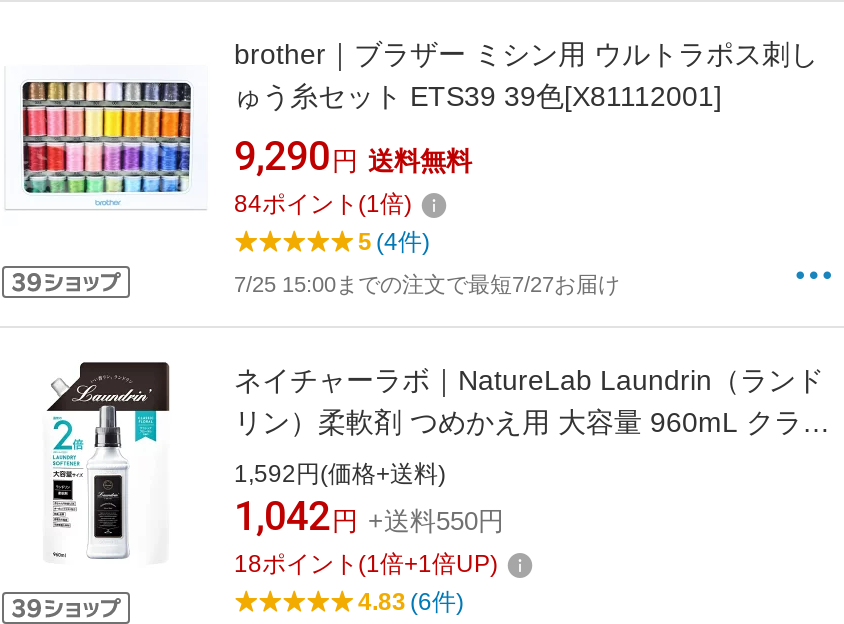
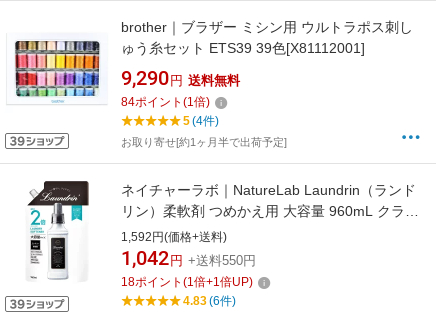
[234,272,620,296] 7/25 15:00までの注文で最短7/27お届け -> [121,136,287,148] お取り寄せ[約1ヶ月半で出荷予定]

